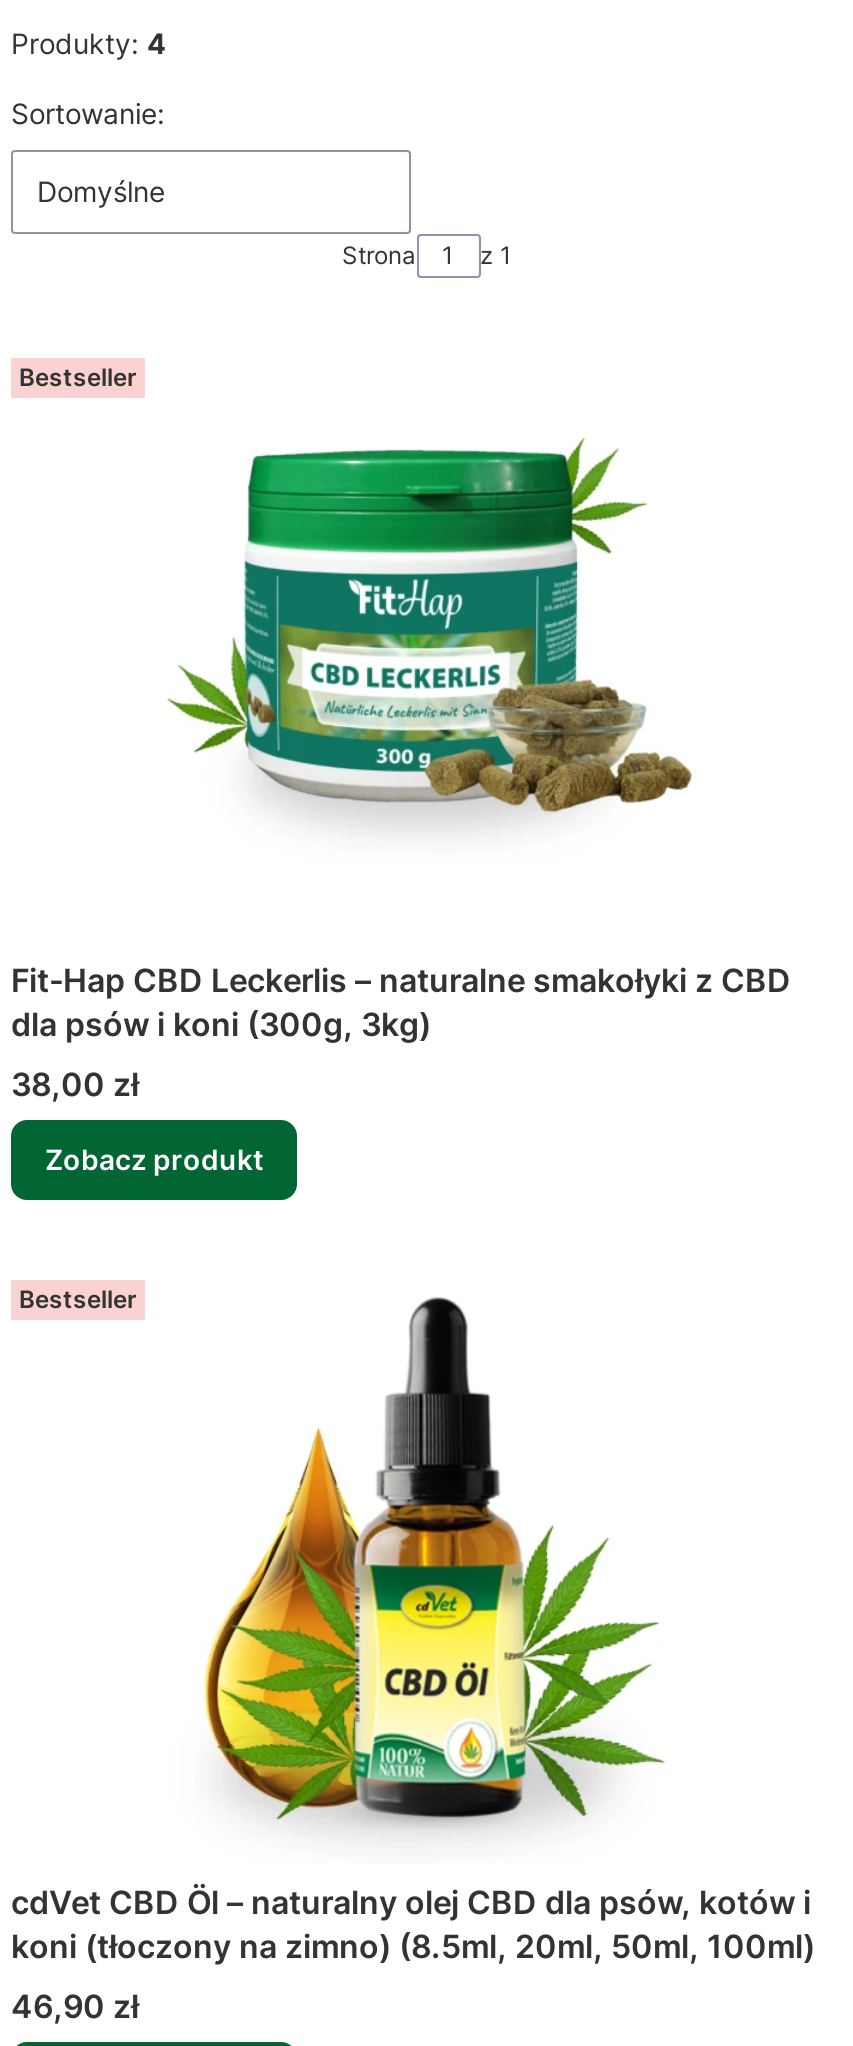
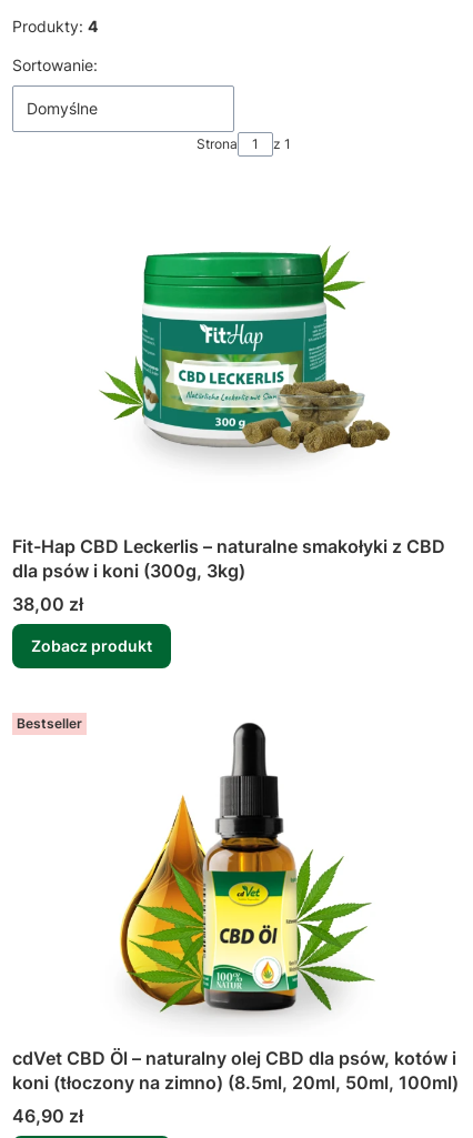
[19,362,137,392] Bestseller -> none

